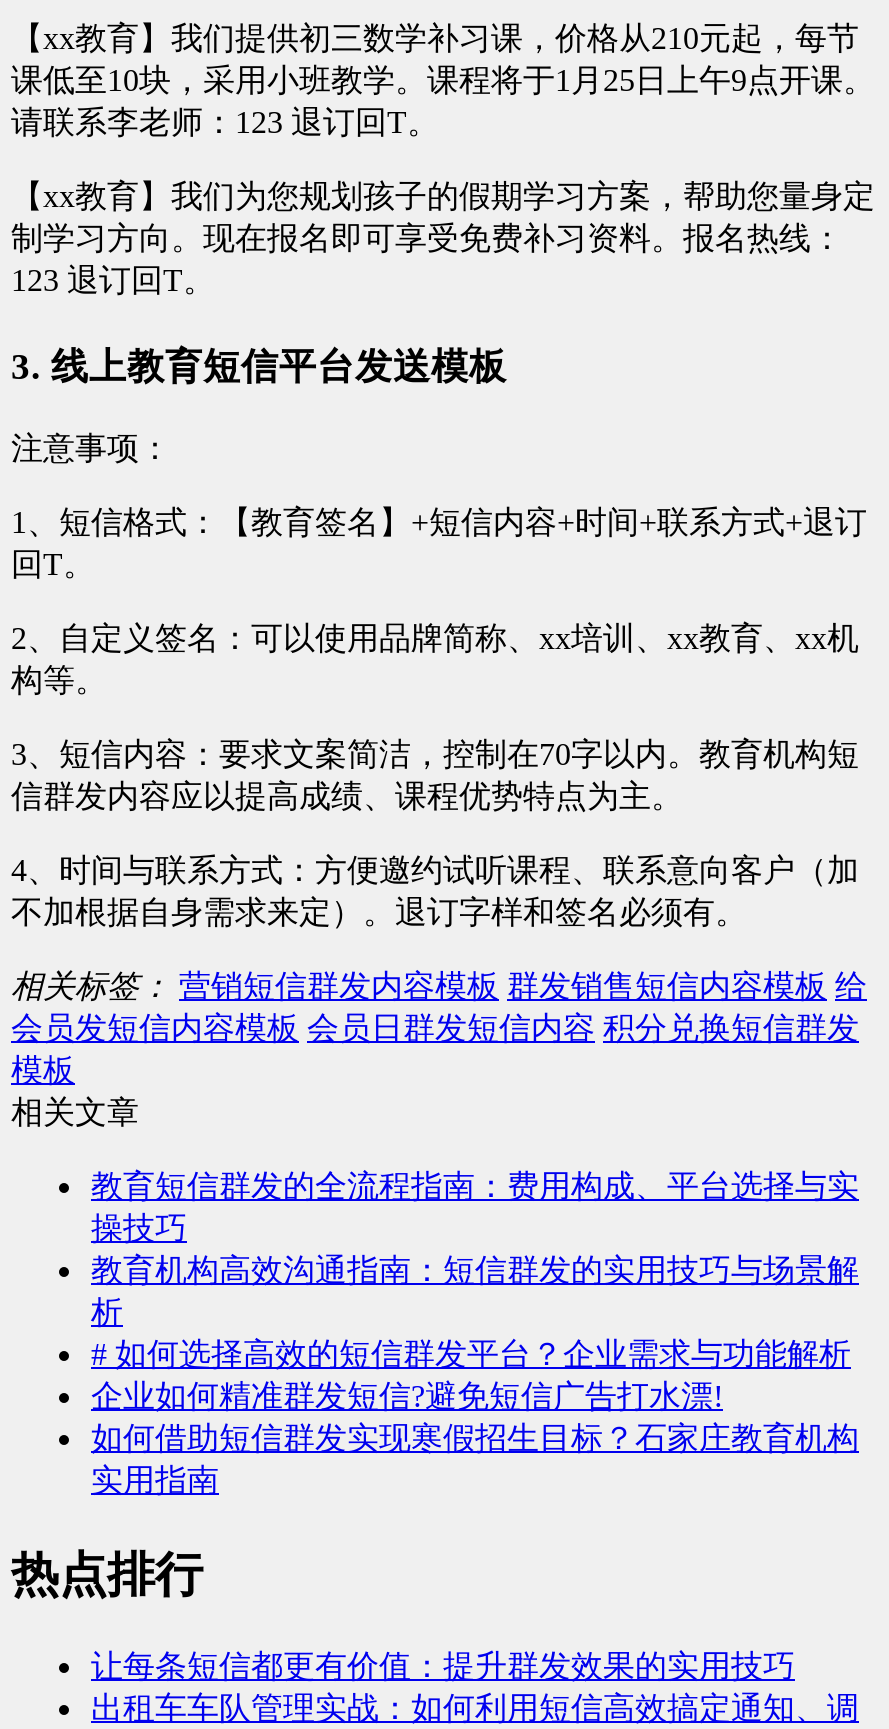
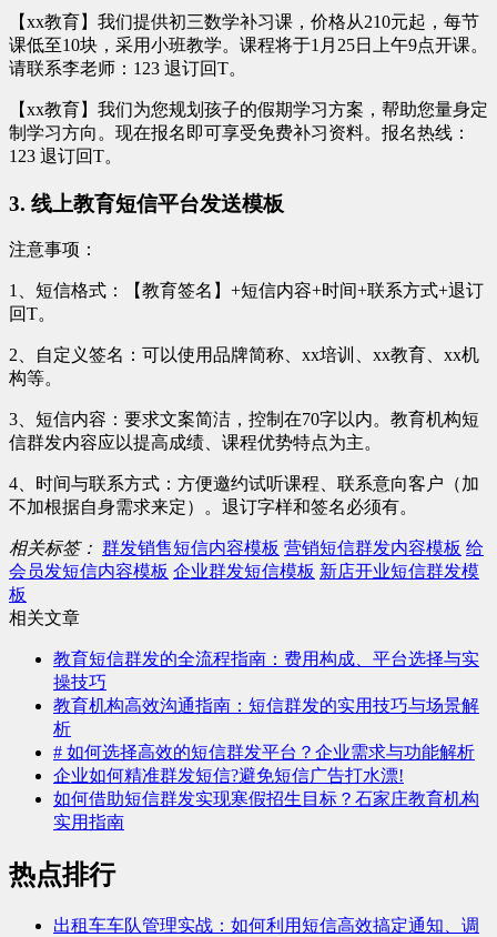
[11,970,867,1088] 相关标签： 营销短信群发内容模板 群发销售短信内容模板 给 | 会员发短信内容模板 会员日群发短信内容 积分兑换短信群发 | 模板 -> [9,539,484,604] 相关标签： 群发销售短信内容模板 营销短信群发内容模板 给 | 会员发短信内容模板 企业群发短信模板 新店开业短信群发模 | 板
[91,1649,795,1683] 让每条短信都更有价值：提升群发效果的实用技巧 -> none

